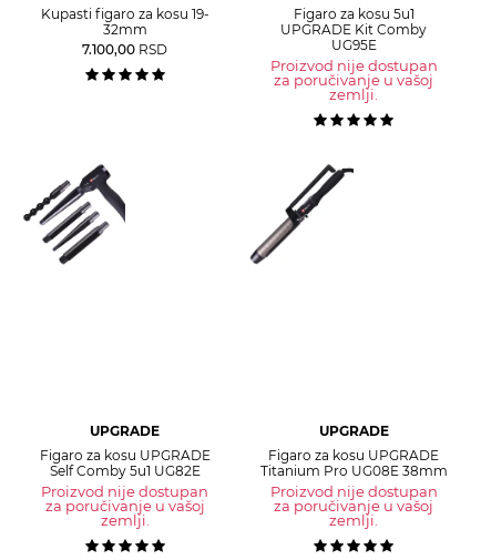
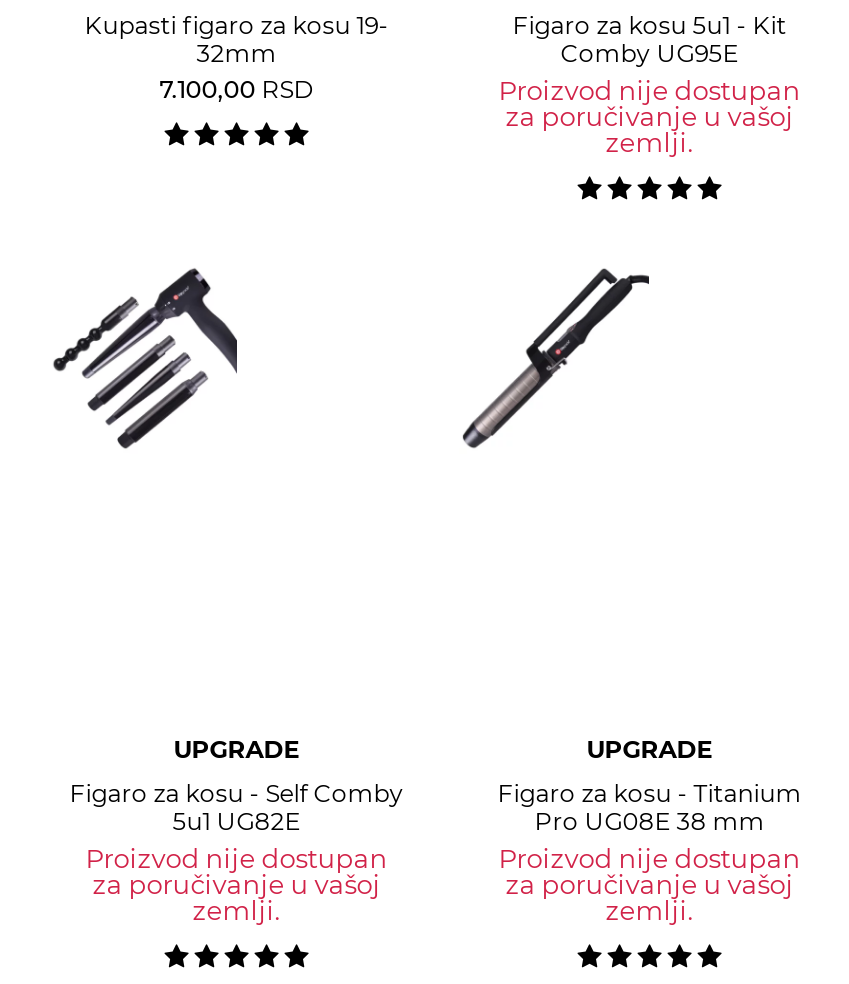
[281,5,427,53] Figaro za kosu 5u1 | UPGRADE Kit Comby | UG95E -> [513,9,787,67] Figaro za kosu 5u1 - Kit | Comby UG95E
[40,447,210,479] Figaro za kosu UPGRADE | Self Comby 5u1 UG82E -> [69,778,403,836] Figaro za kosu - Self Comby | 5u1 UG82E
[260,447,448,479] Figaro za kosu UPGRADE | Titanium Pro UG08E 38mm -> [497,778,801,836] Figaro za kosu - Titanium | Pro UG08E 38 mm

